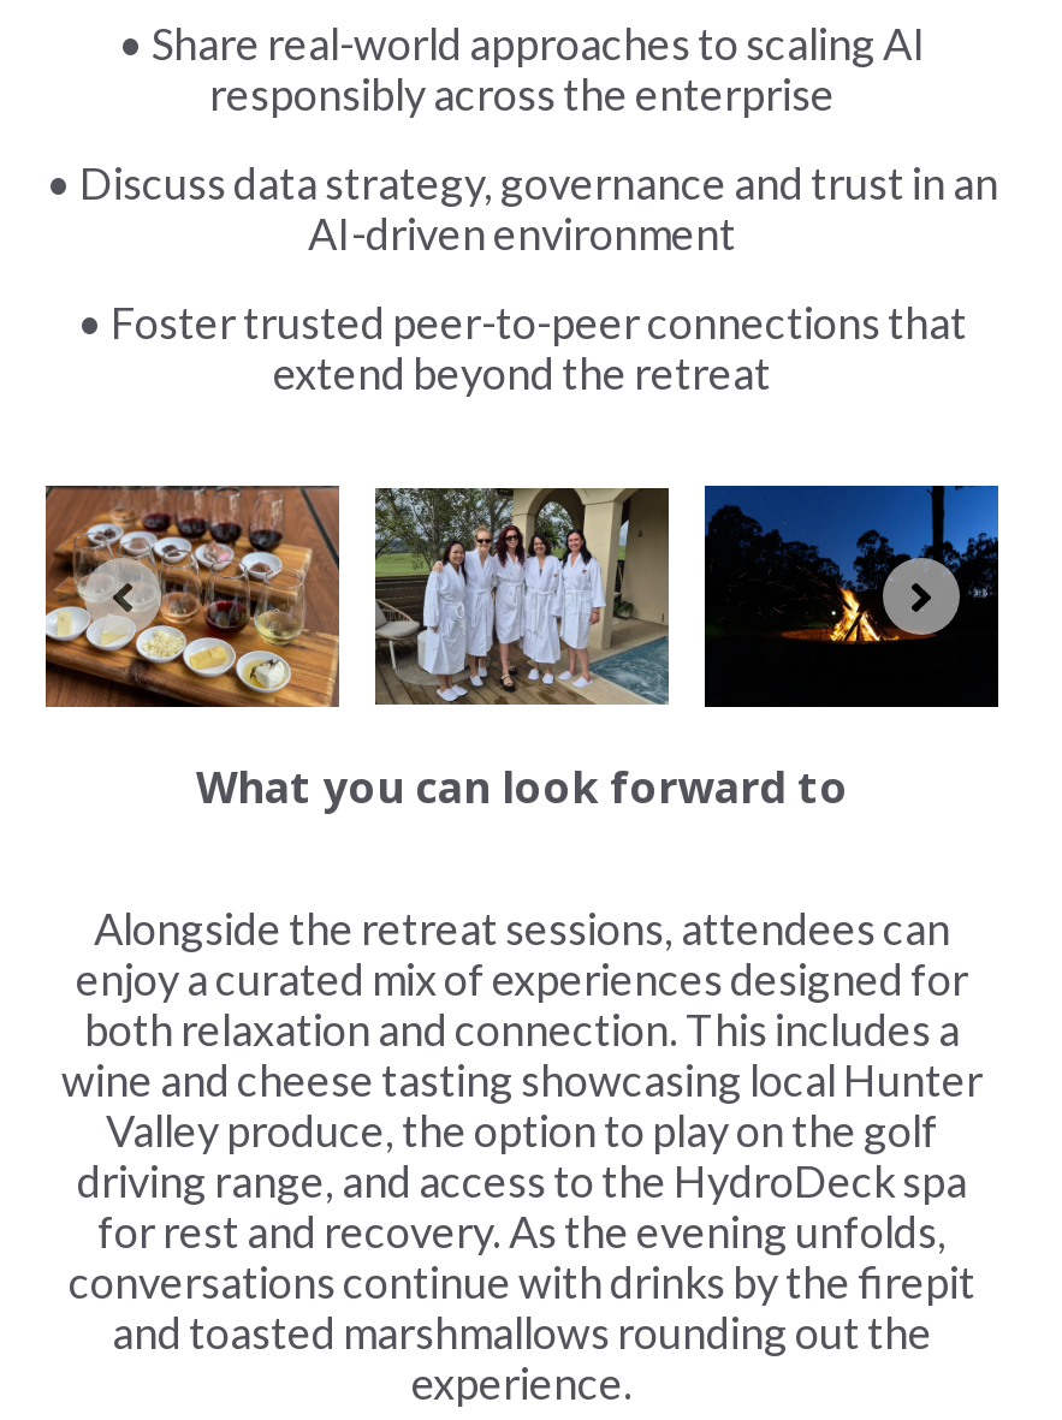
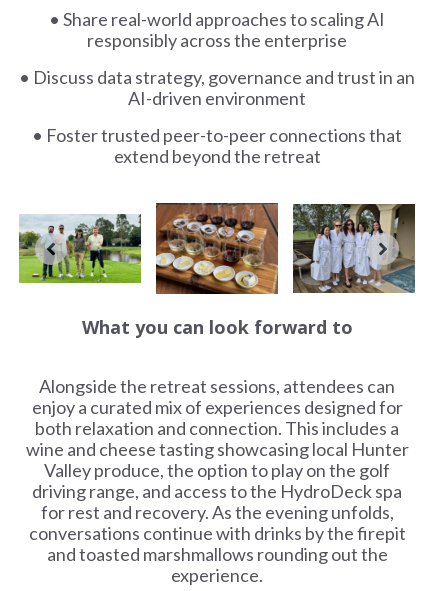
[43,482,342,711] [image] -> [18,202,142,295] [image]
[375,487,671,706] [image] -> [156,202,279,295] [image]
[702,482,1001,711] [image] -> [292,202,416,295] [image]

